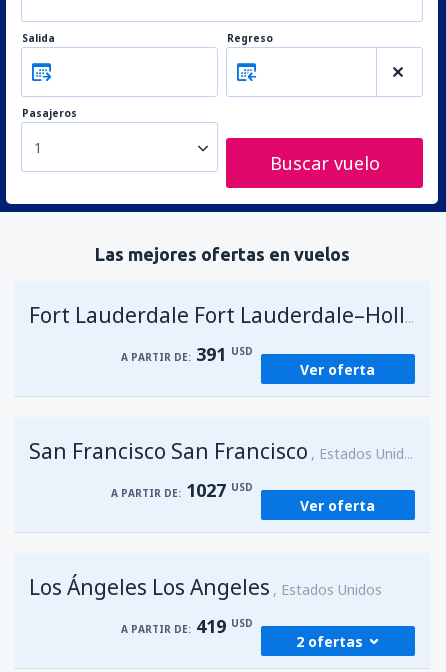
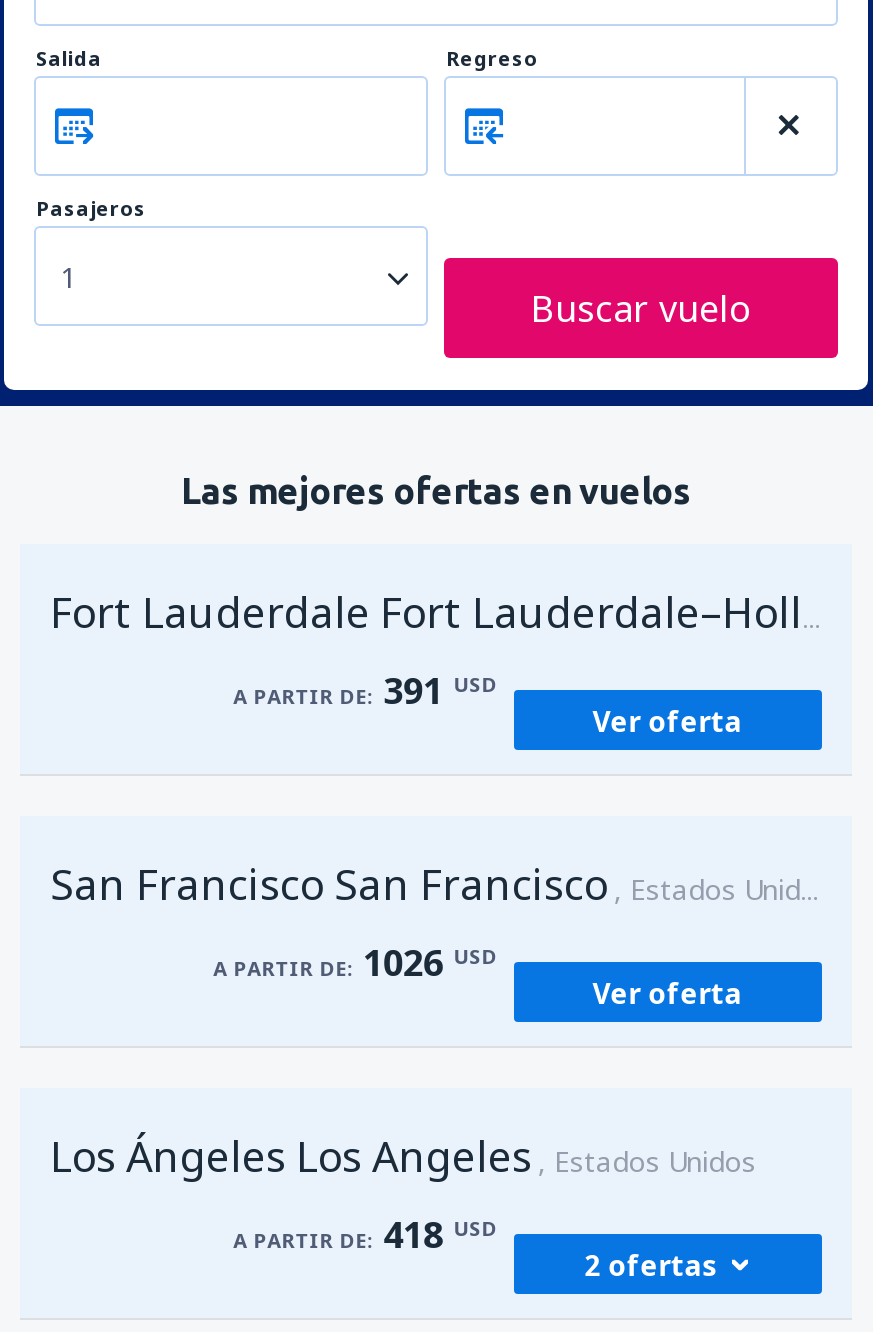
[111,478,253,502] A PARTIR DE: 1027 USD -> [213,938,497,986] A PARTIR DE: 1026 USD
[121,614,253,638] A PARTIR DE: 419 USD -> [233,1210,497,1258] A PARTIR DE: 418 USD

